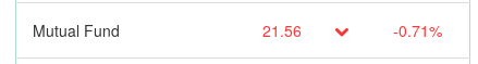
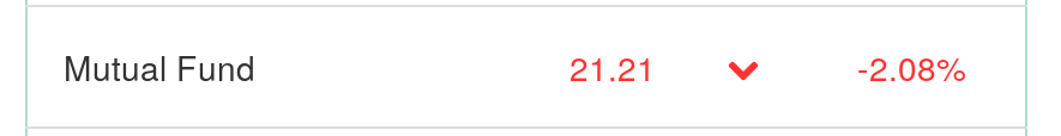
[262,19,302,41] 21.56 -> [569,43,656,91] 21.21
[393,19,442,41] -0.71% -> [857,43,965,91] -2.08%

